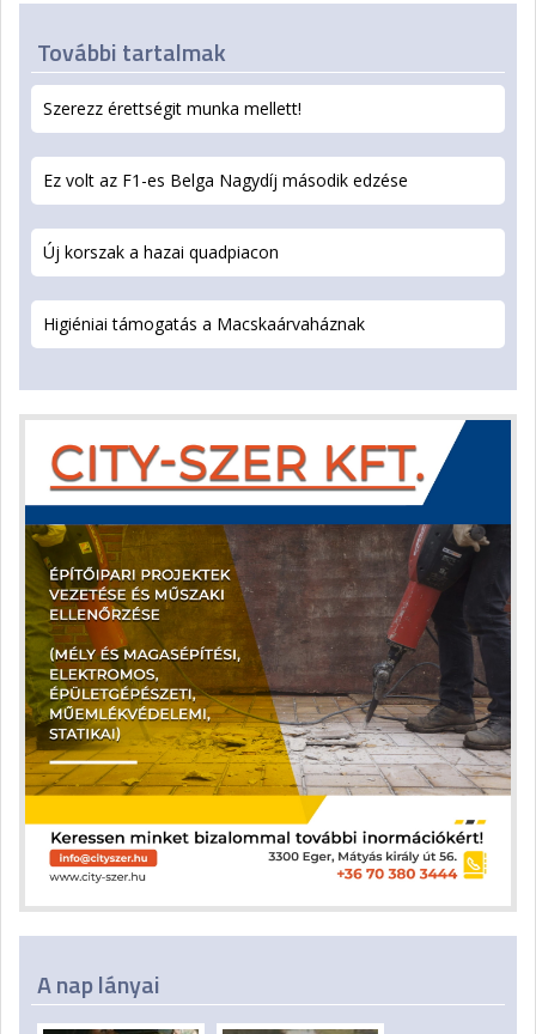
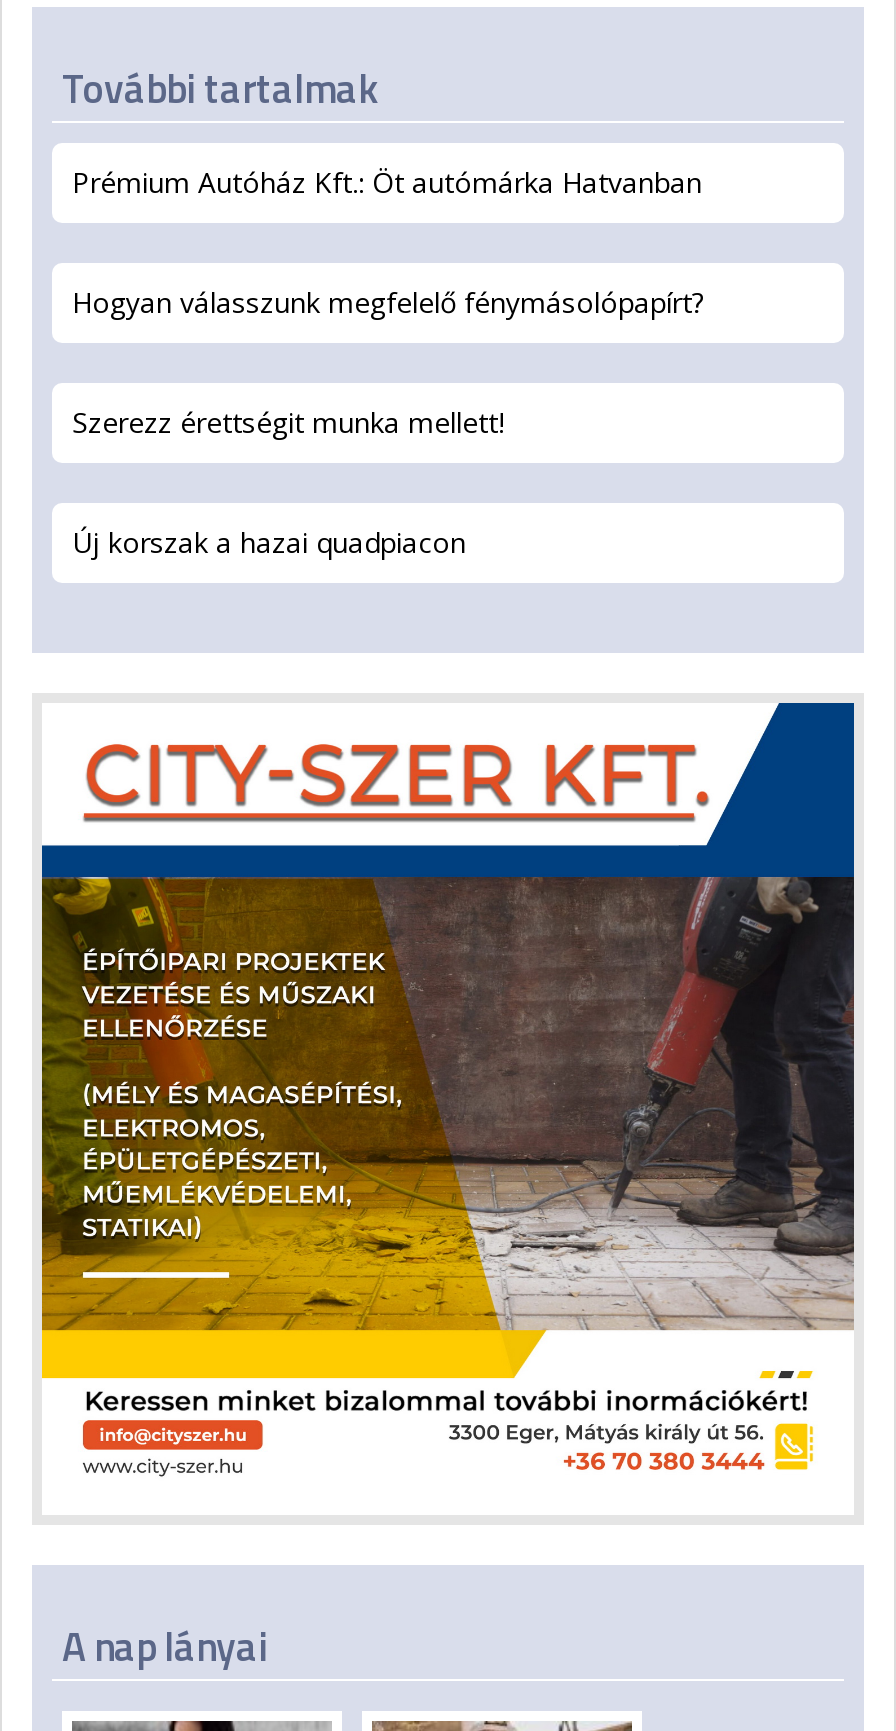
none -> [72,164,704,322] Prémium Autóház Kft.: Öt autómárka Hatvanban | Hogyan válasszunk megfelelő fénymásolópapírt?
moved [43,96,301,119] -> [72,404,504,442]: Szerezz érettségit munka mellett!
[43,168,408,191] Ez volt az F1-es Belga Nagydíj második edzése -> none
moved [43,240,279,263] -> [72,524,466,562]: Új korszak a hazai quadpiacon
[43,312,365,334] Higiéniai támogatás a Macskaárvaháznak -> none

